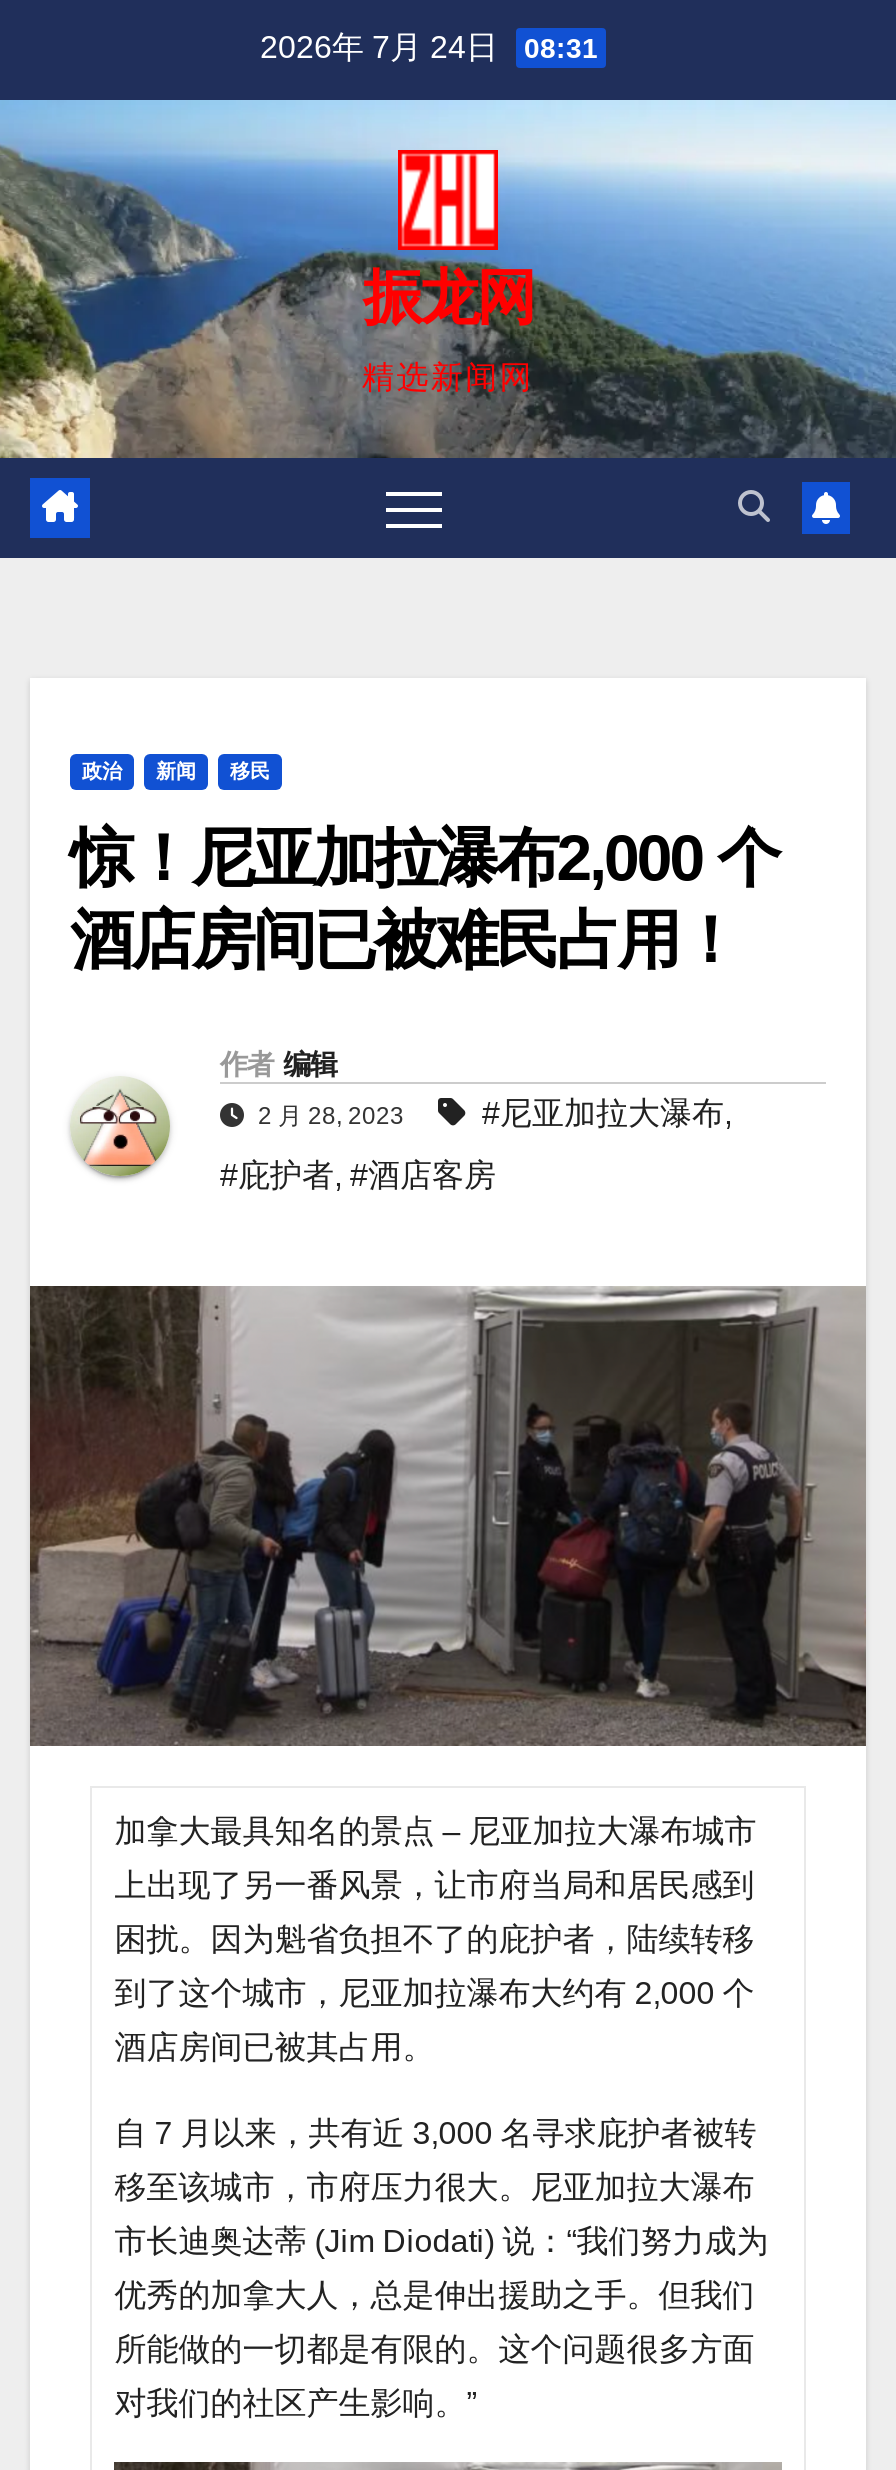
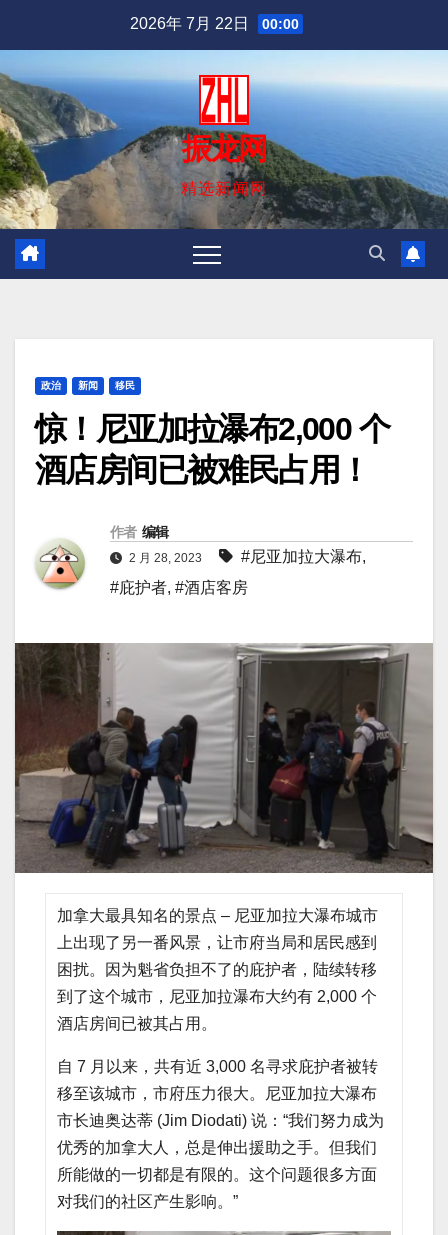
[260,30,598,64] 2026年 7月 24日 08:31 -> [130,15,299,32] 2026年 7月 22日 00:00

